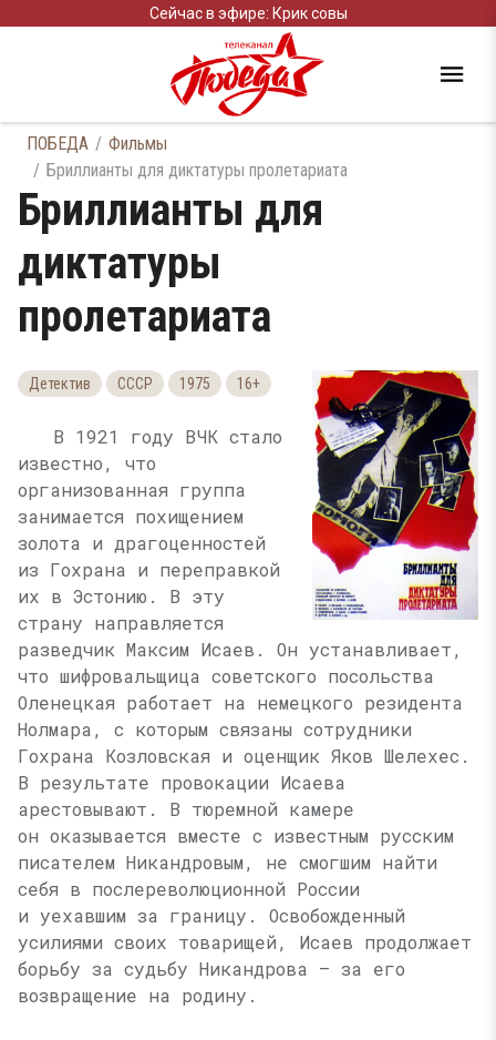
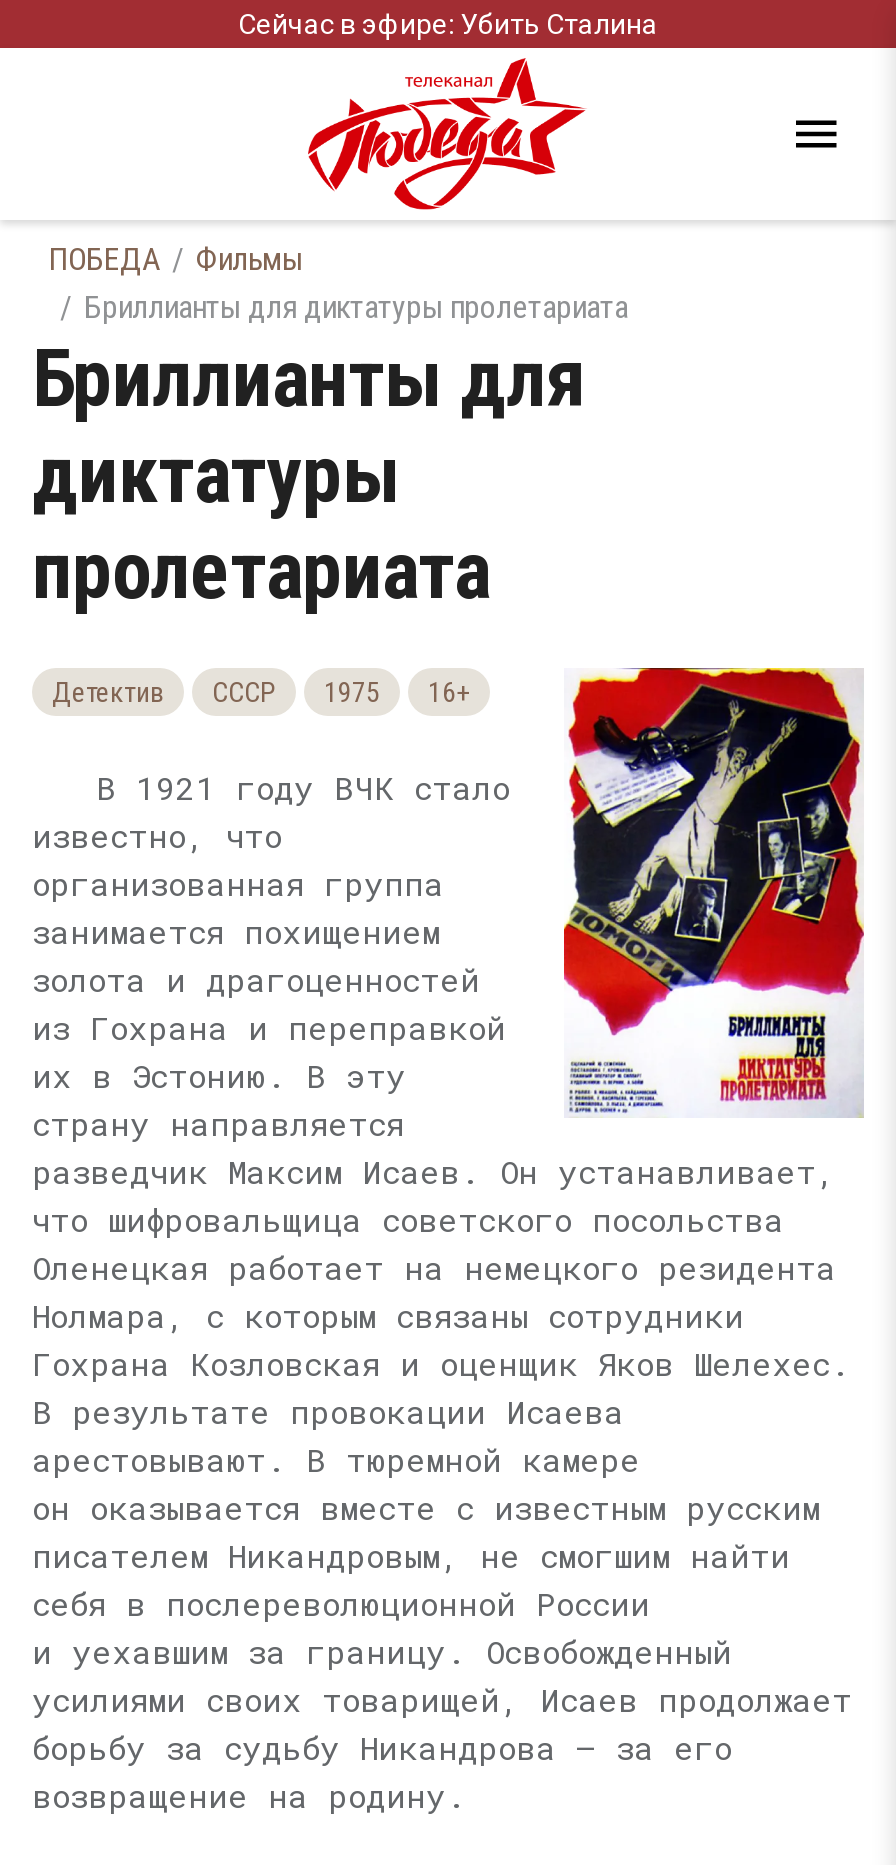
[149,4,347,22] Сейчас в эфире: Крик совы -> [238,8,658,40] Сейчас в эфире: Убить Сталина

